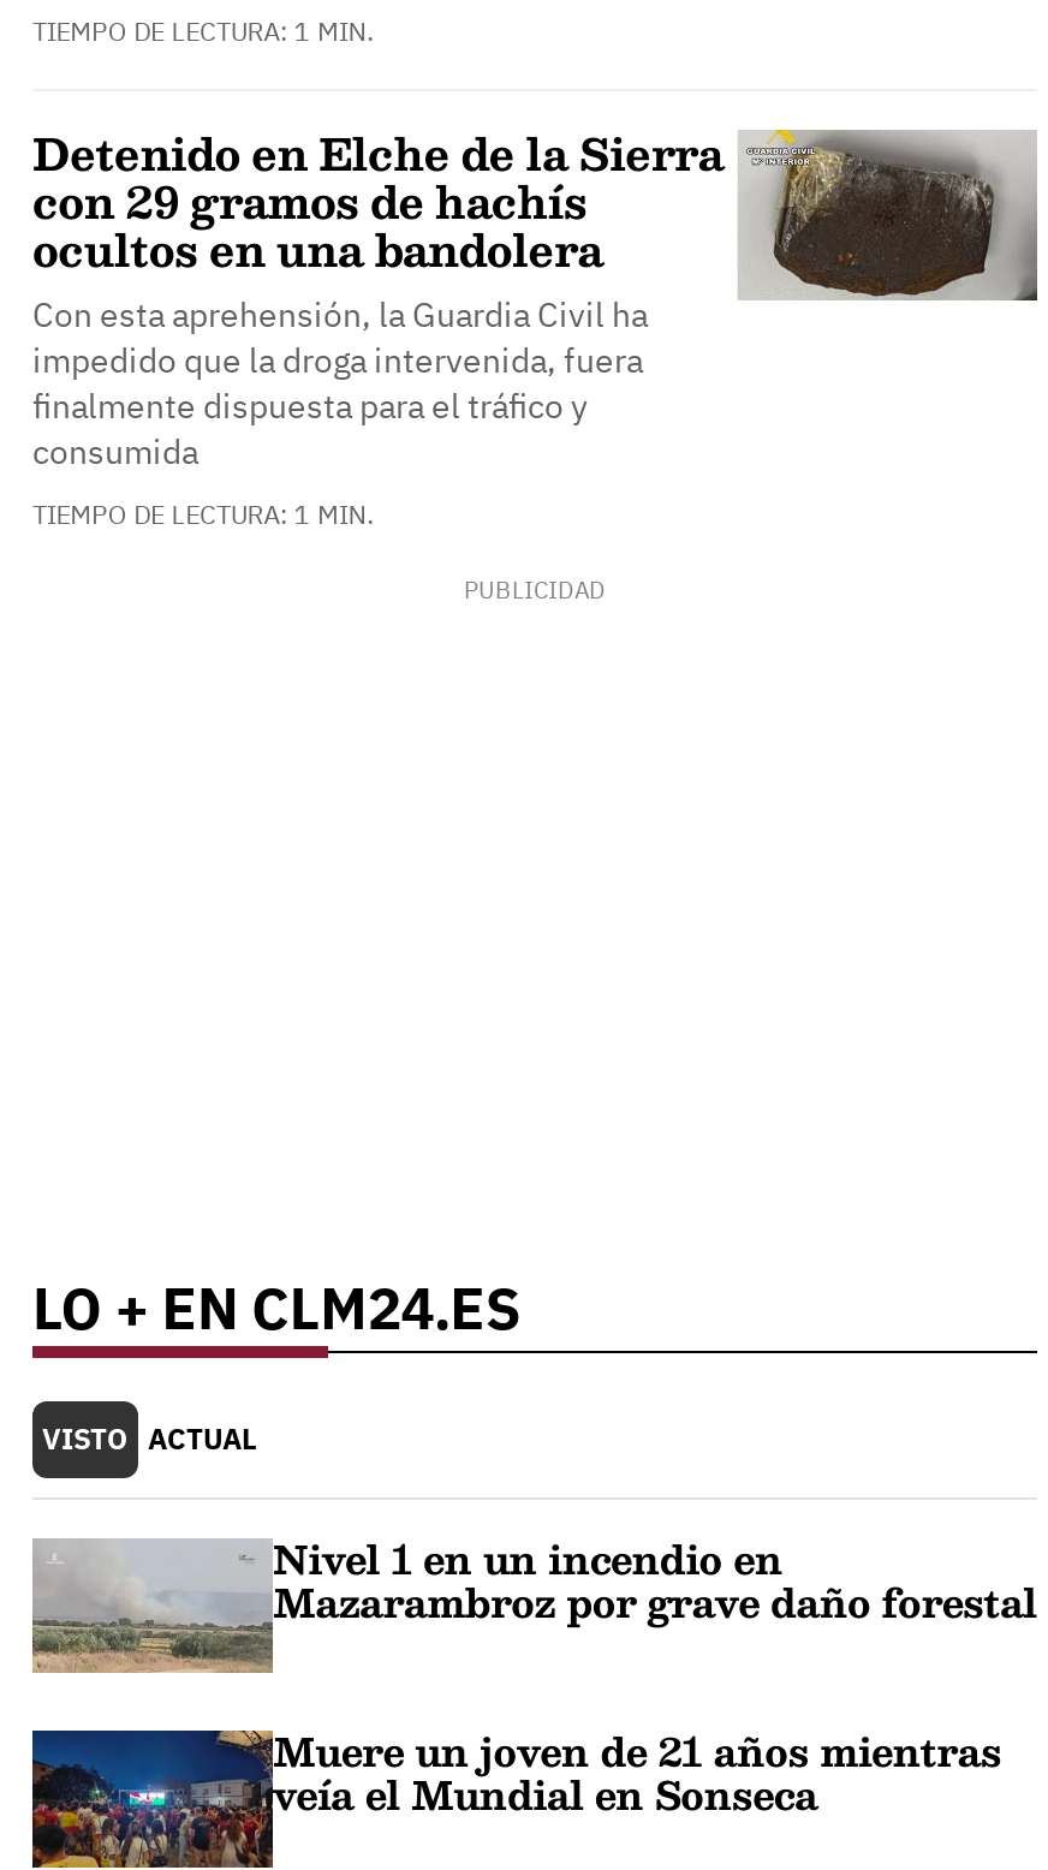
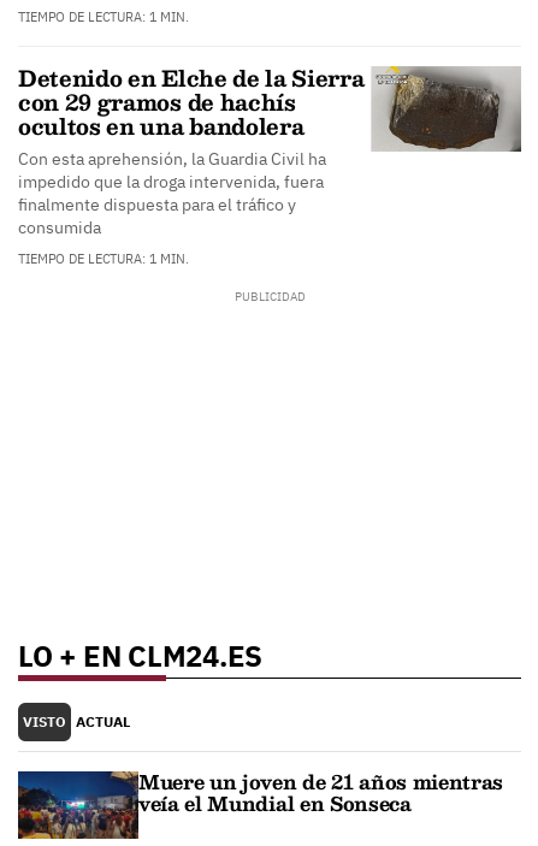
[30,1526,1037,1675] [image] | Nivel 1 en un incendio en | Mazarambroz por grave daño forestal -> none

